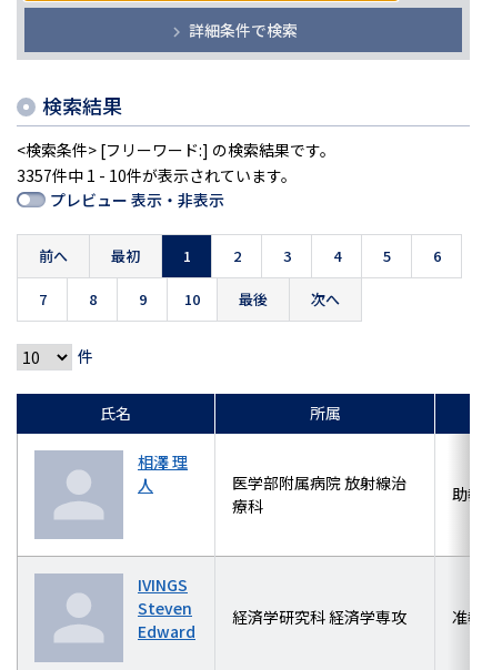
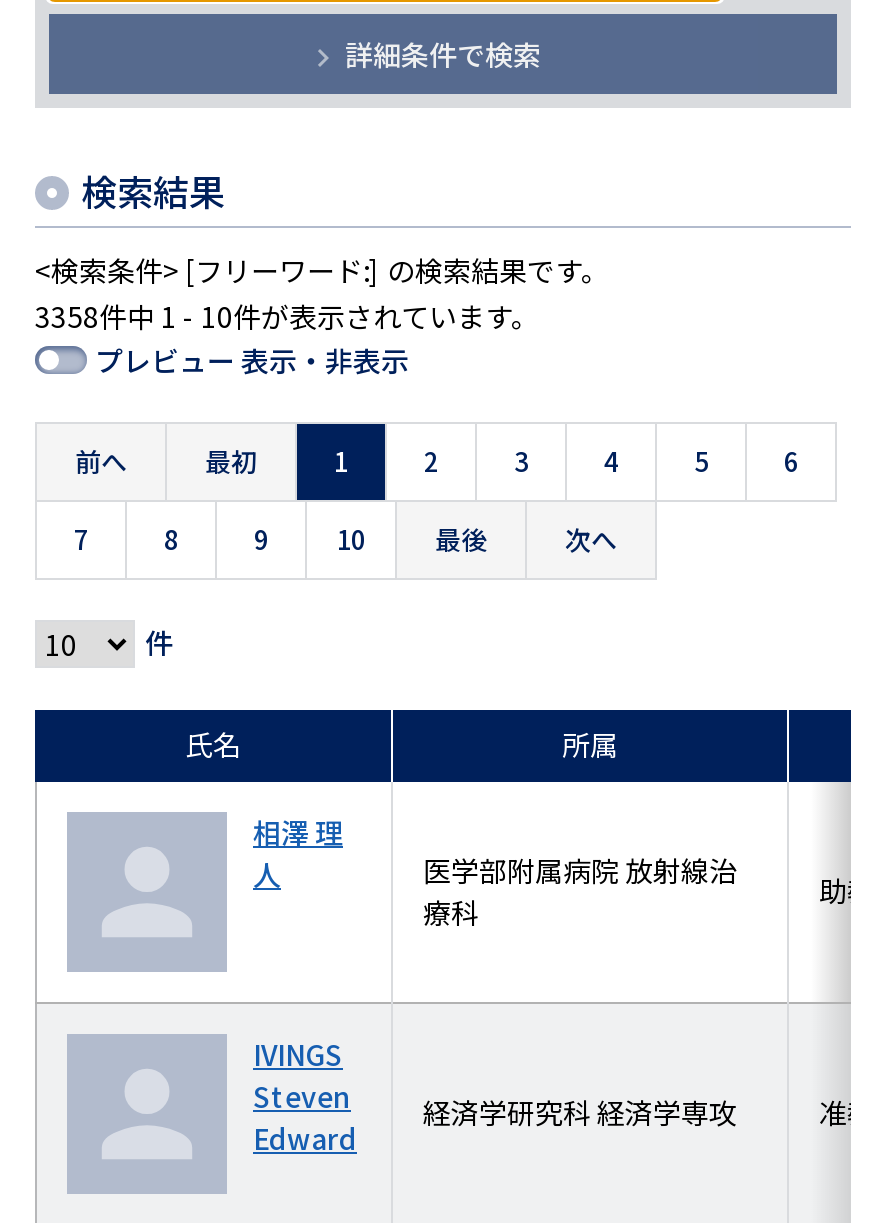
[17,164,297,186] 3357件中 1 - 10件が表示されています。 -> [35,296,539,336] 3358件中 1 - 10件が表示されています。

